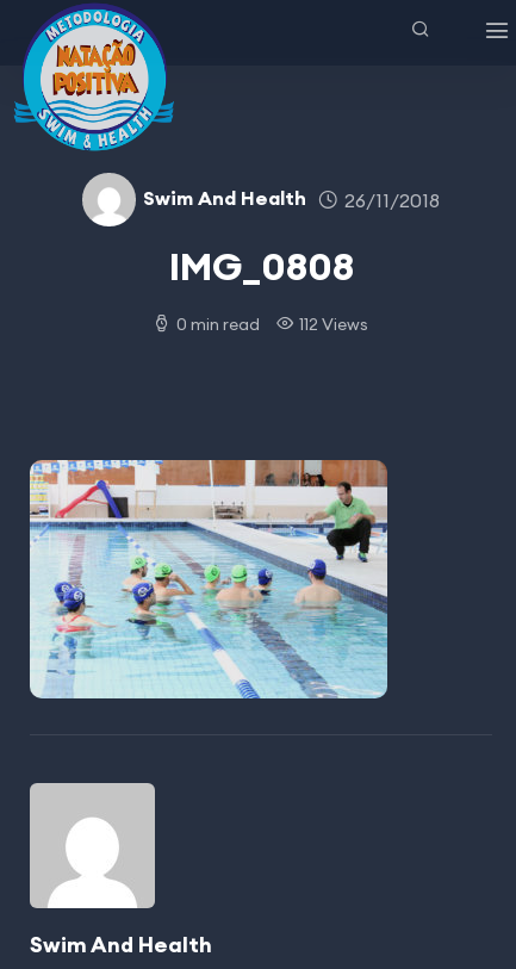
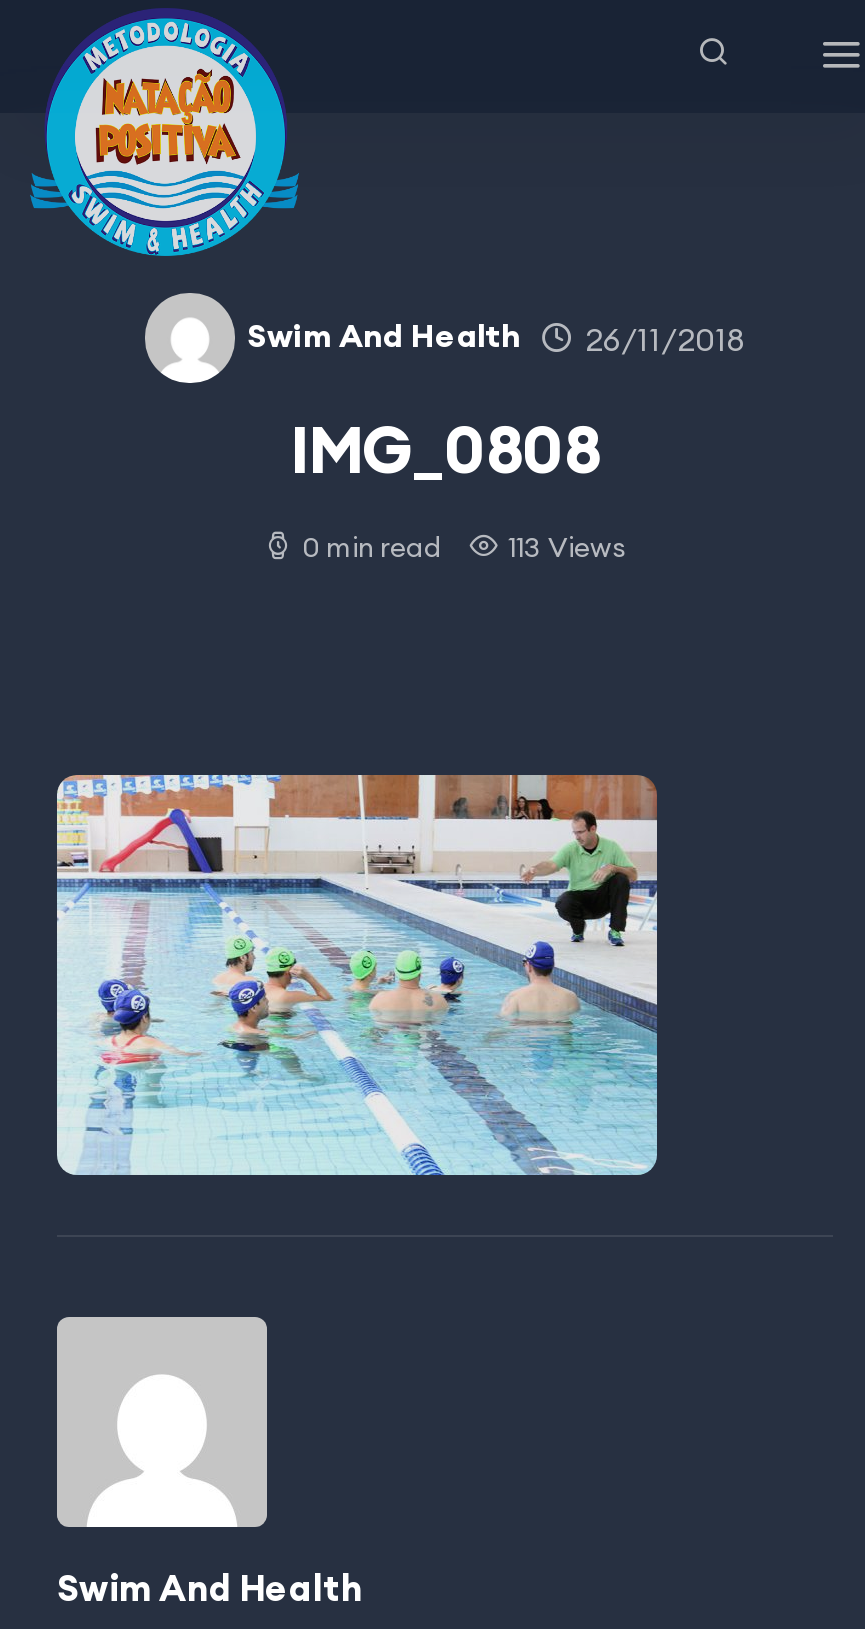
[299,313,368,335] 112 Views -> [508,529,626,565] 113 Views

